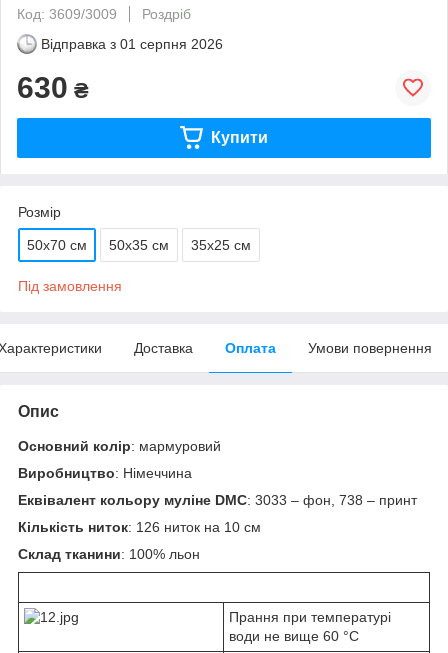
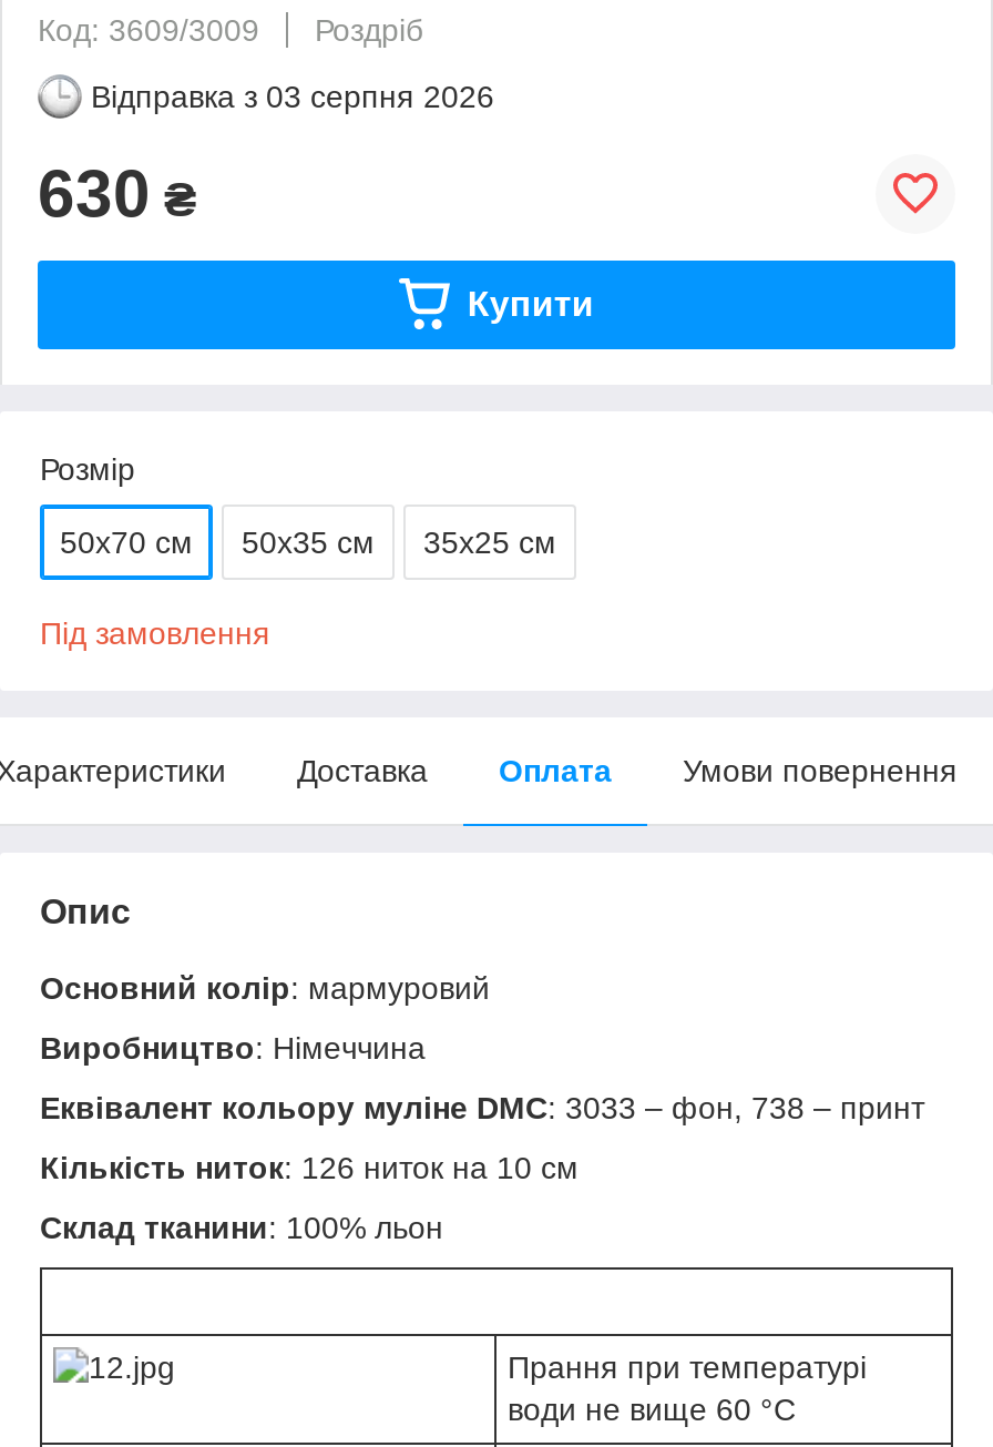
[41,36,223,52] Відправка з 01 серпня 2026 -> [91,78,494,114] Відправка з 03 серпня 2026

